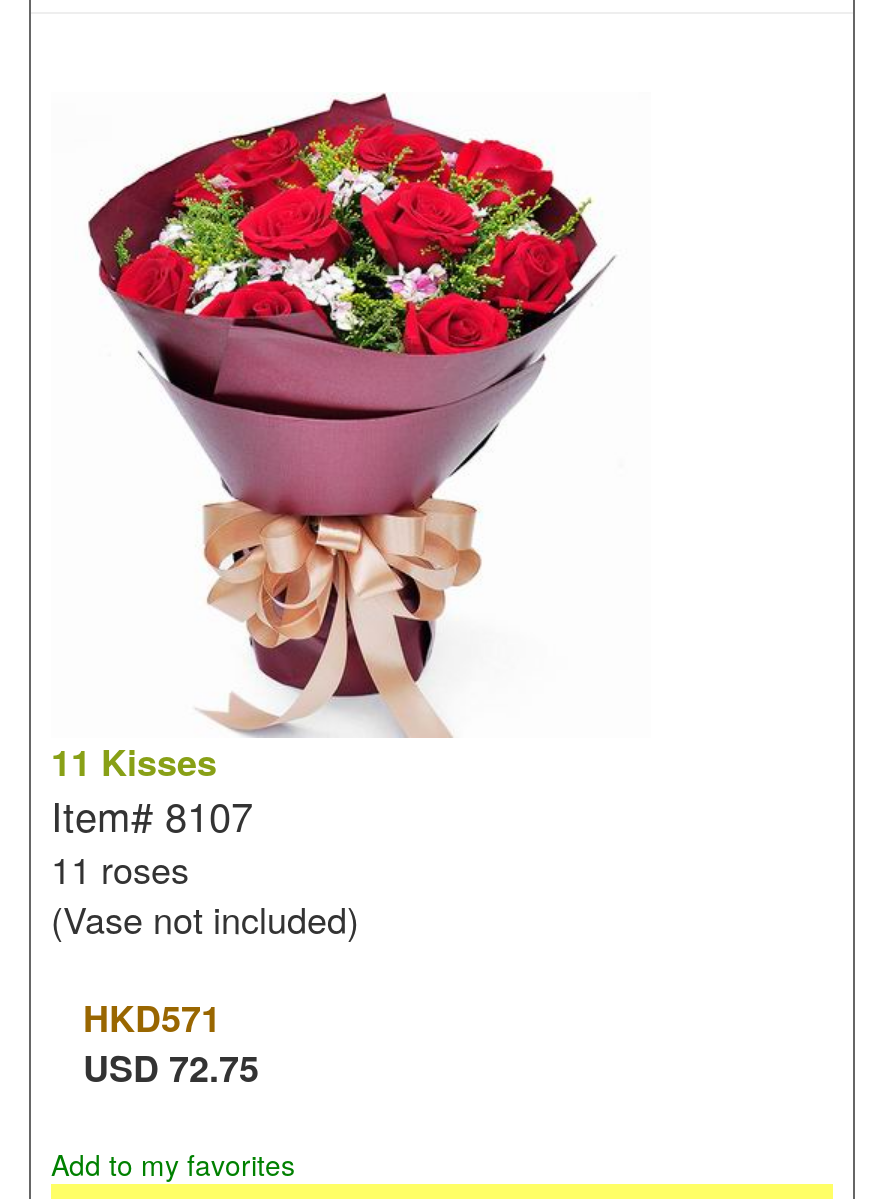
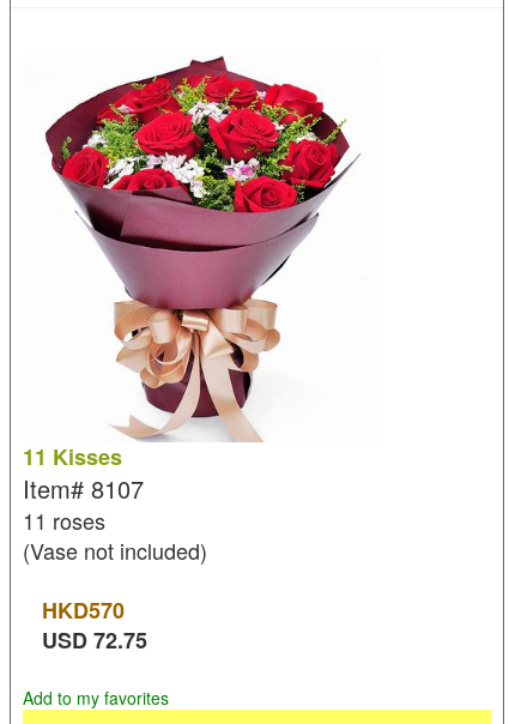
[83,992,221,1044] HKD571 -> [42,595,125,626] HKD570

